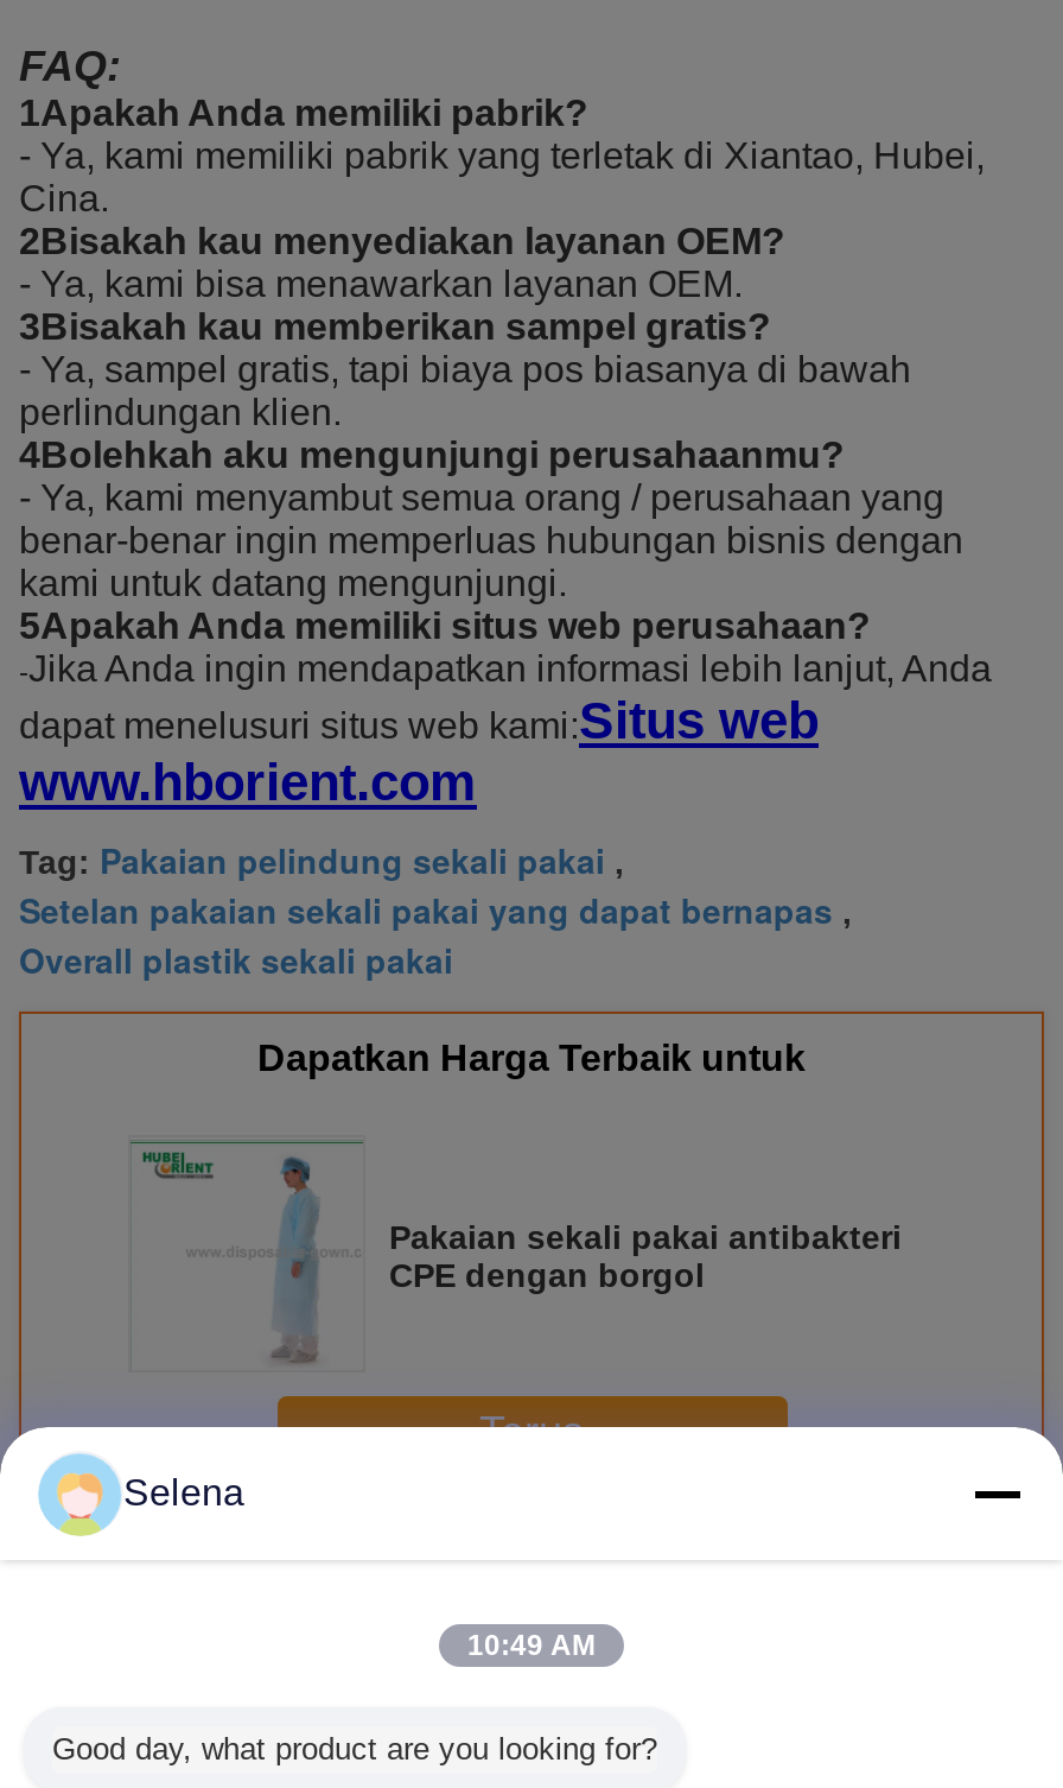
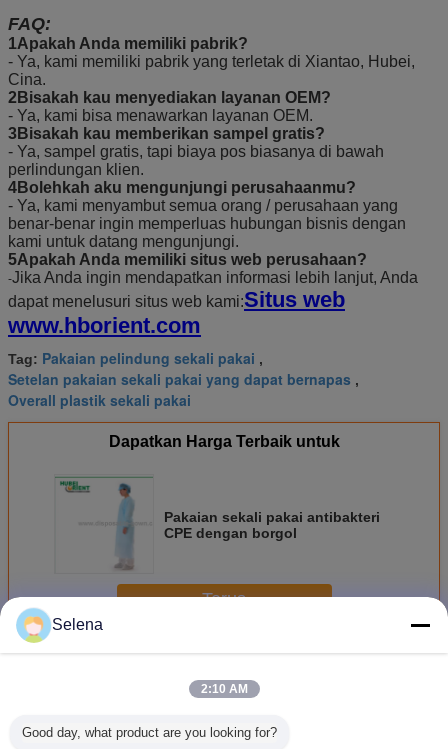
[467,1629,596,1662] 10:49 AM -> [200,682,247,696] 2:10 AM

